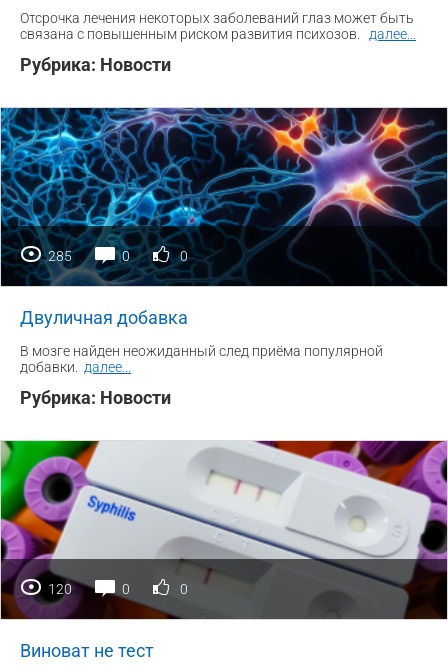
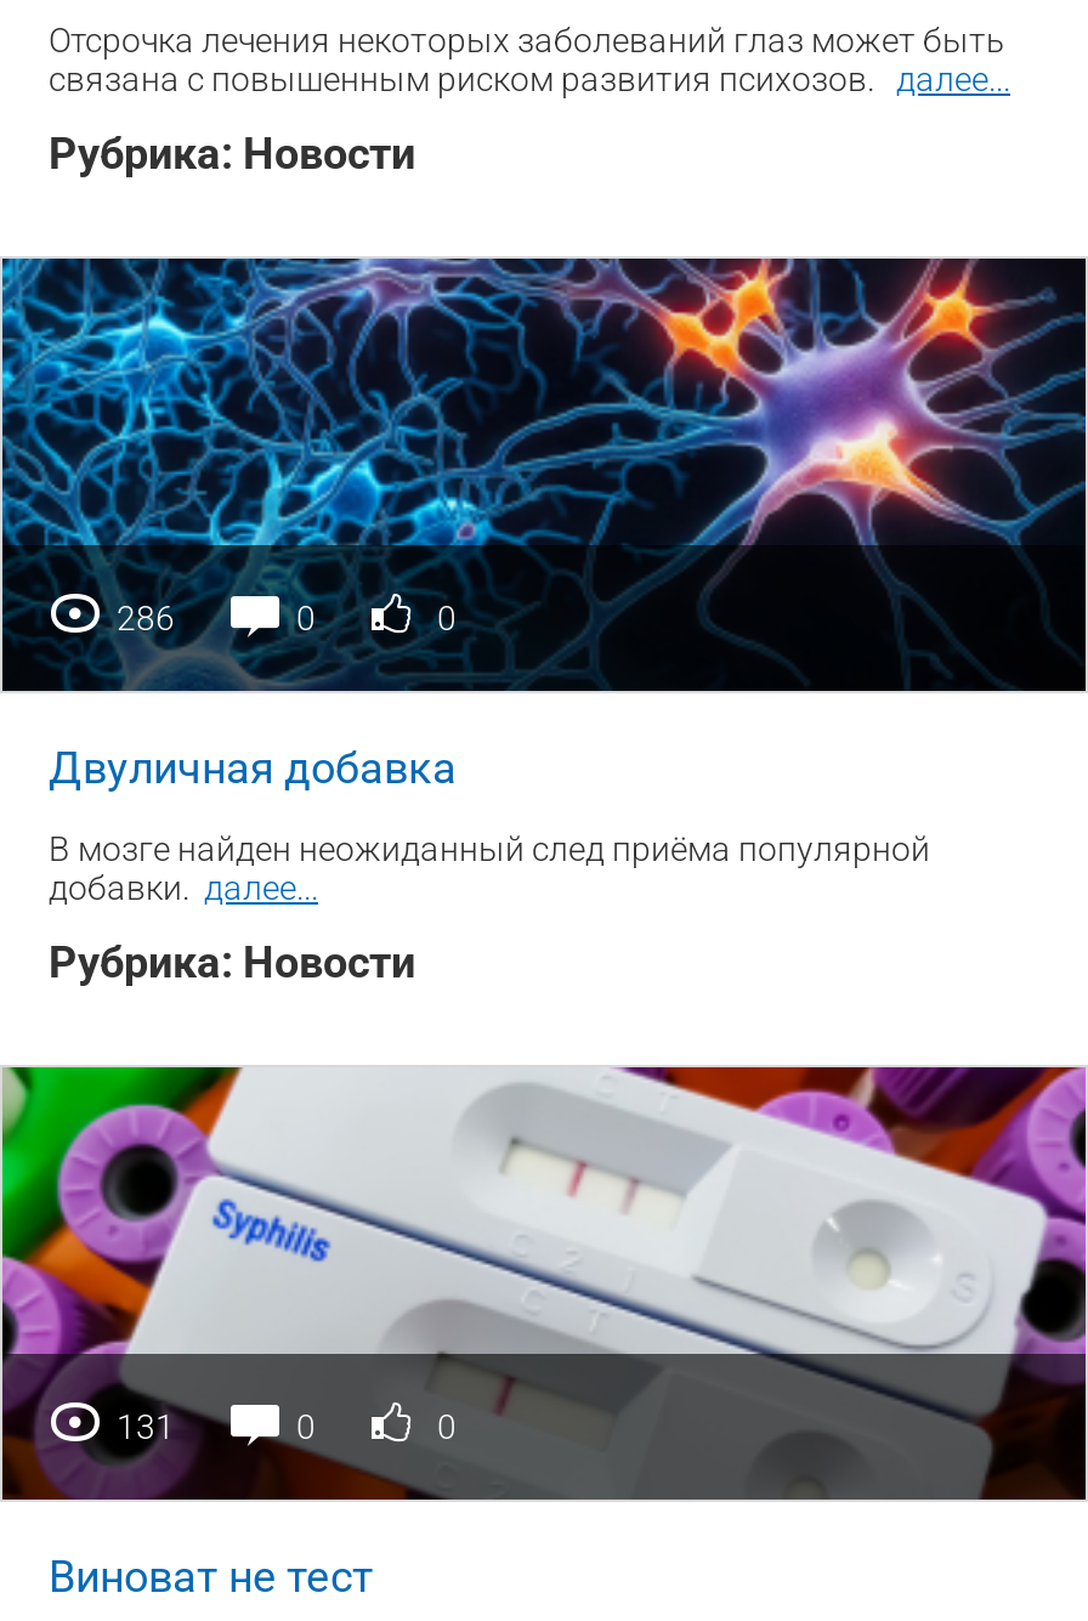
[48,248,72,264] 285 -> [117,598,175,637] 286
[48,581,72,597] 120 -> [117,1407,175,1446] 131

